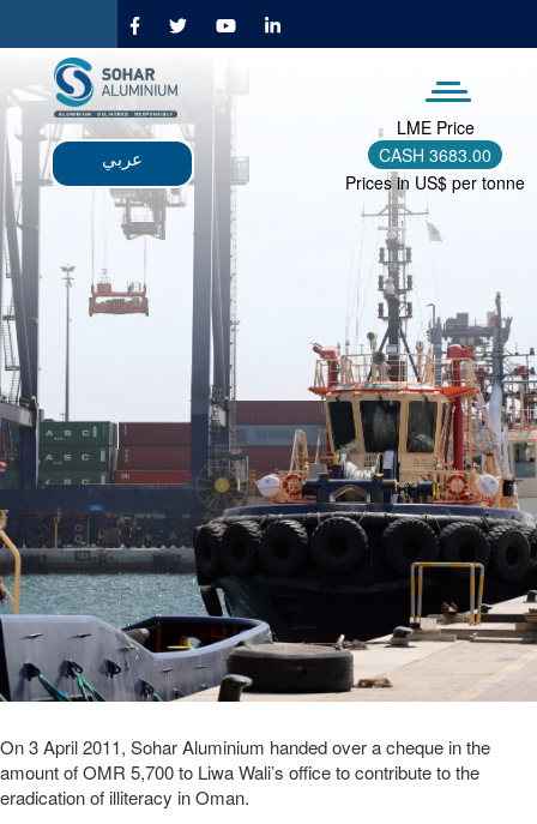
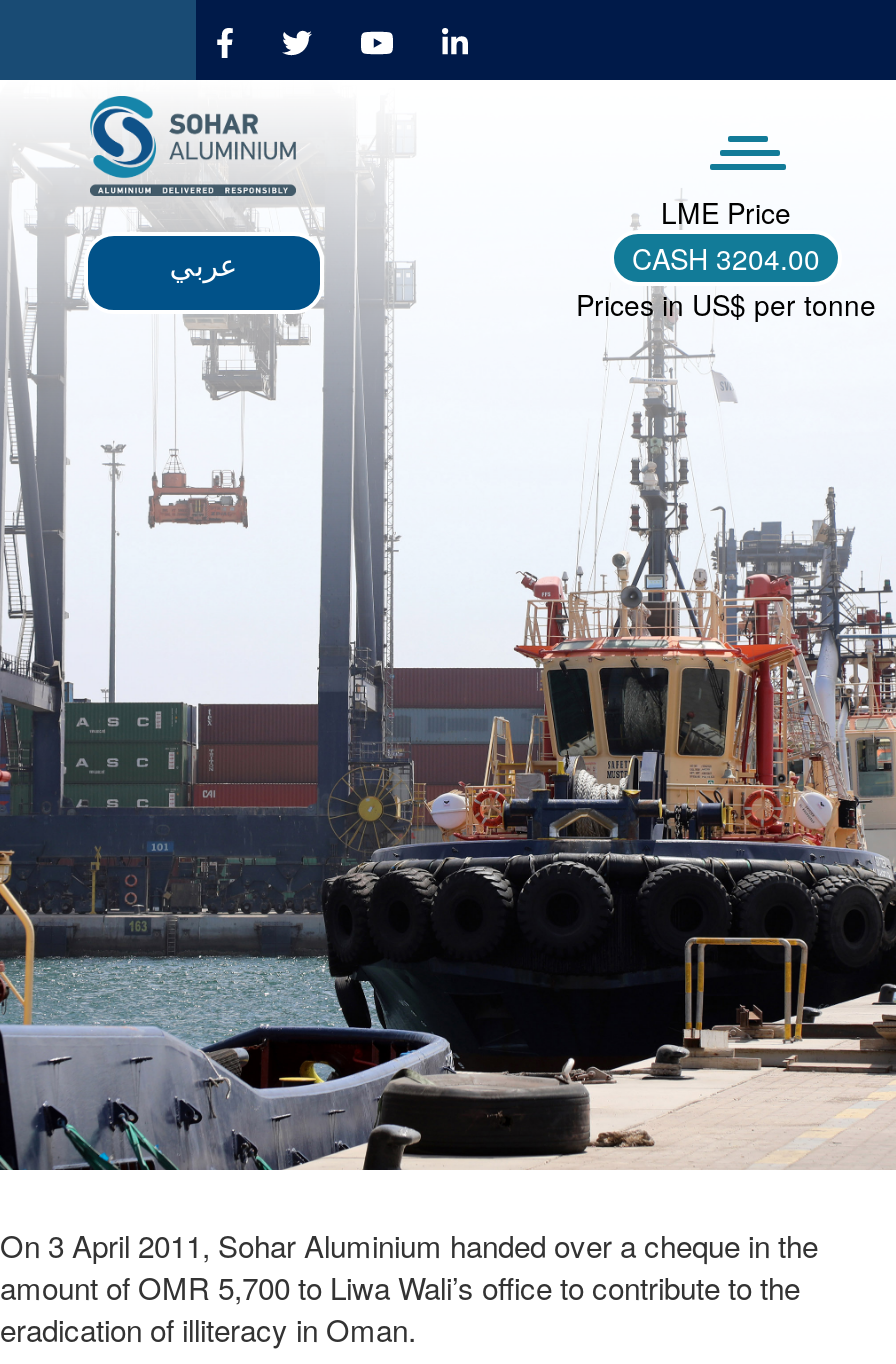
[379,143,491,167] CASH 3683.00 -> [632,238,820,278] CASH 3204.00

